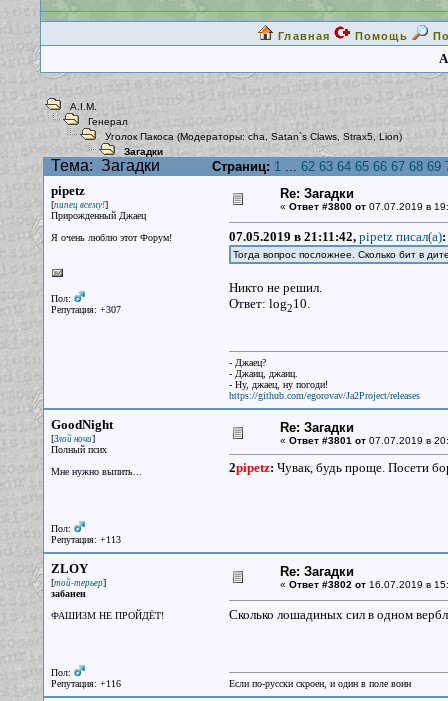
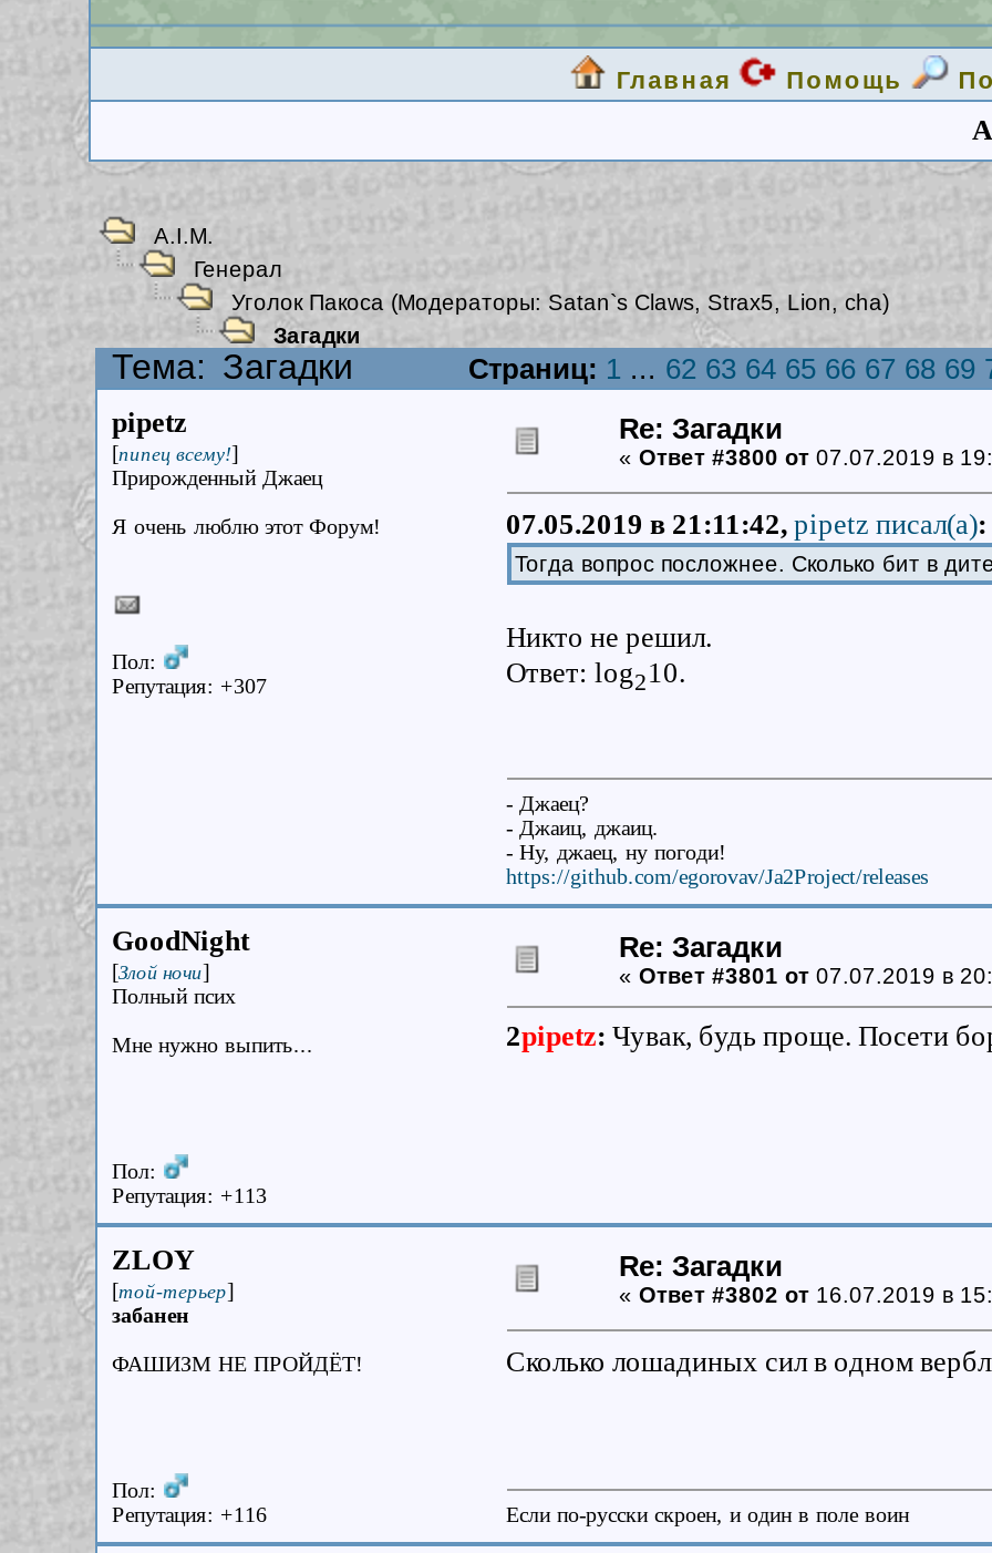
[104,131,401,142] Уголок Пакоса (Модераторы: cha, Satan`s Claws, Strax5, Lion) -> [231,290,889,315] Уголок Пакоса (Модераторы: Satan`s Claws, Strax5, Lion, cha)

